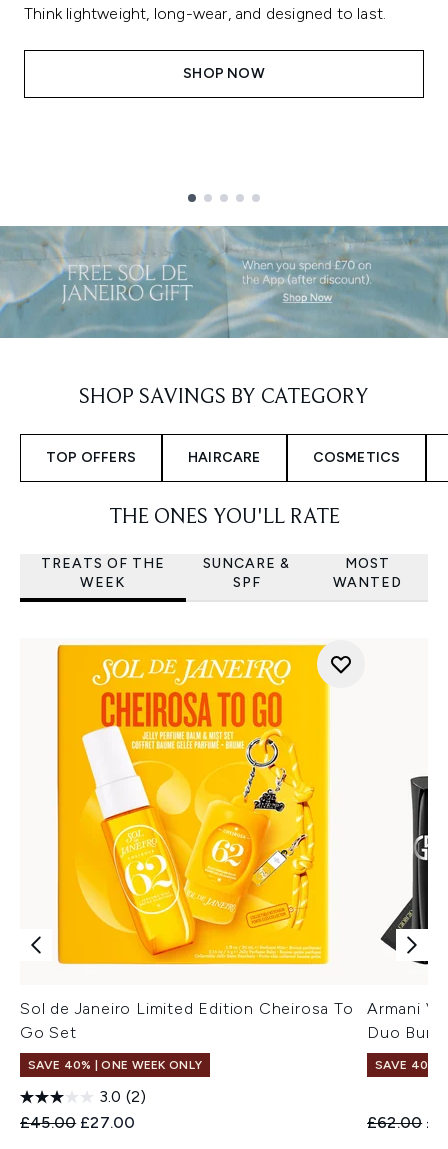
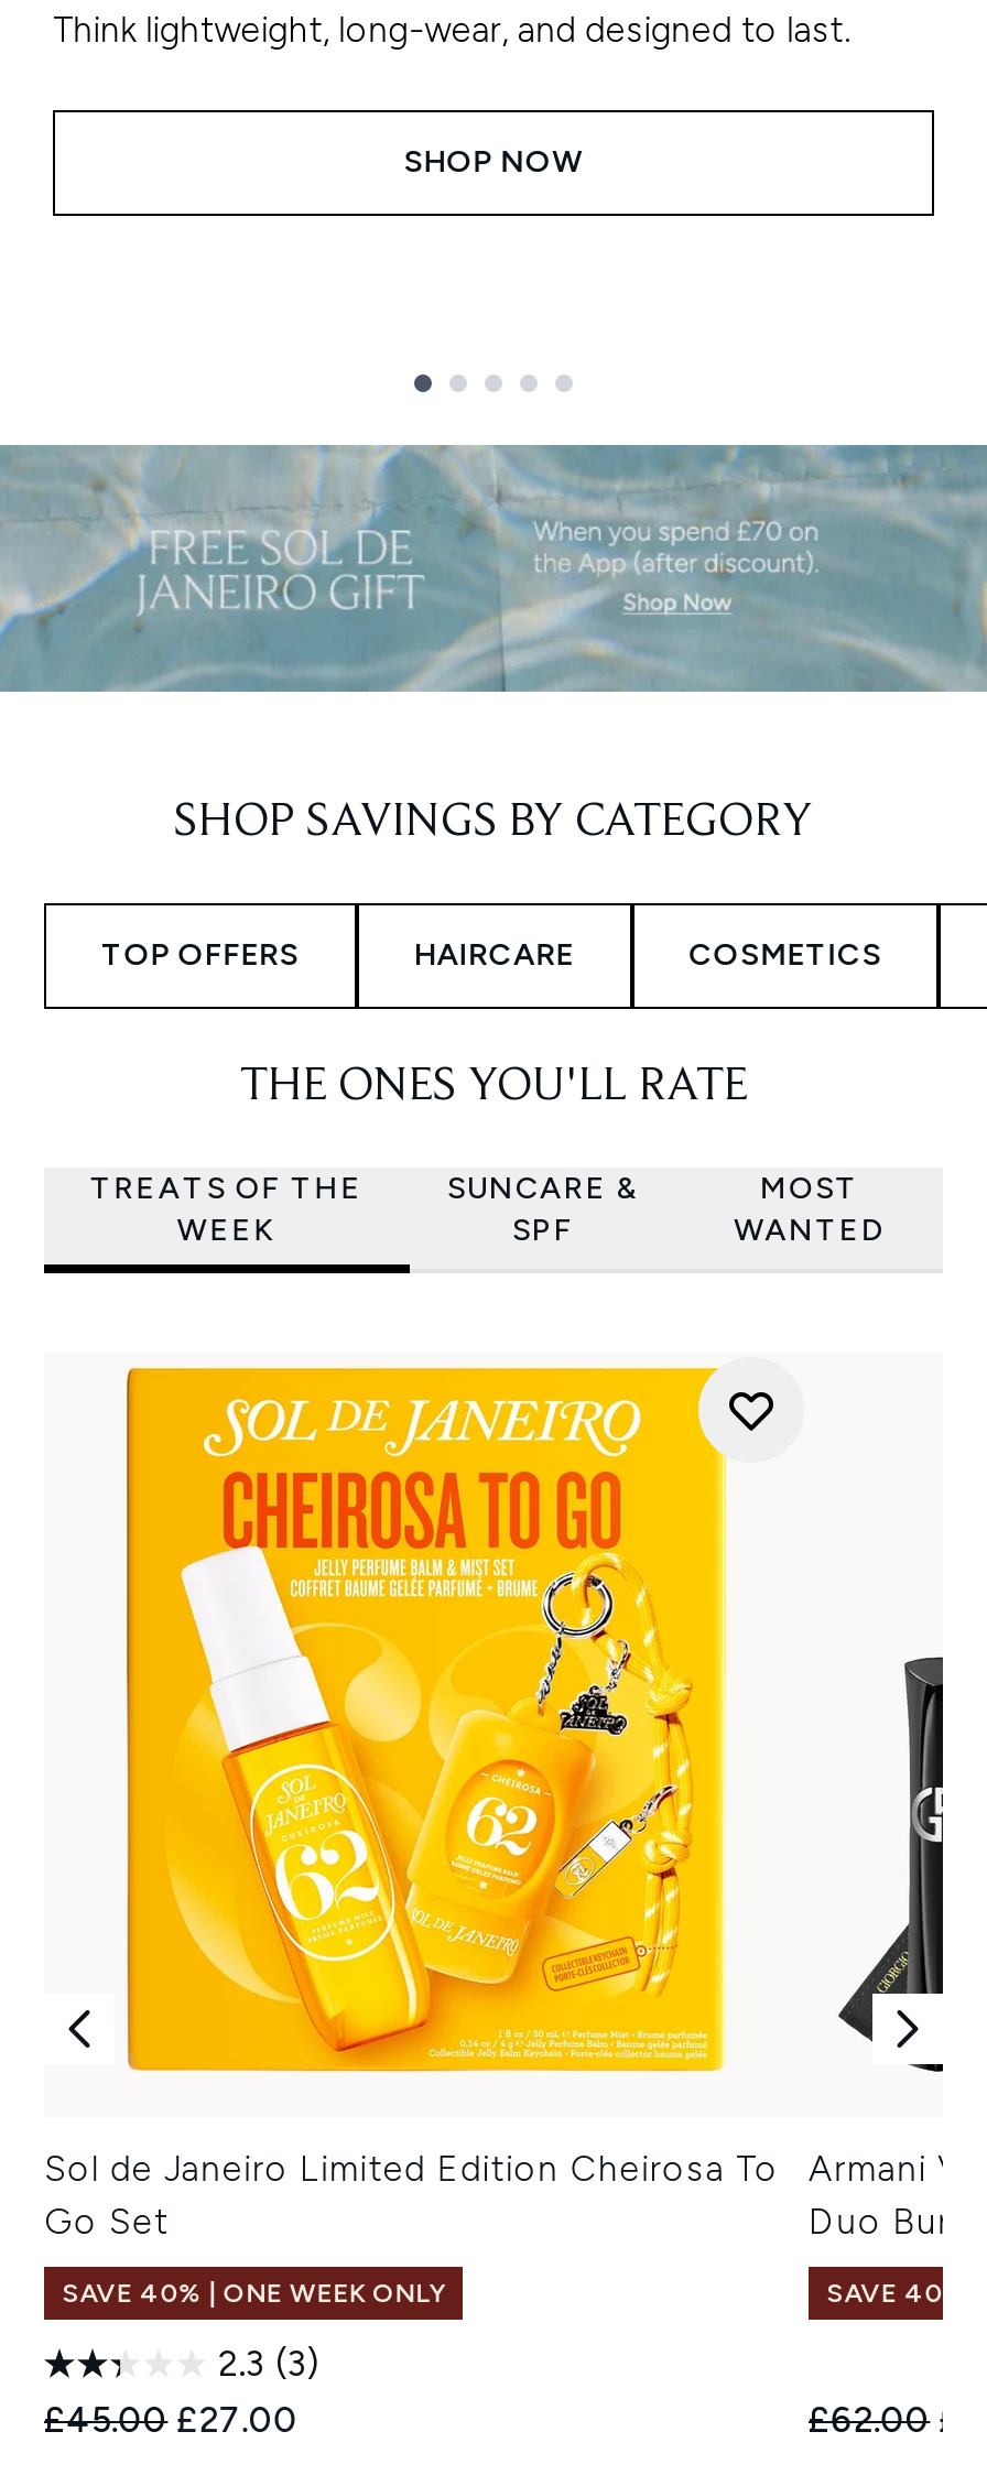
[99,1087,146,1106] 3.0 (2) -> [218,2342,319,2384] 2.3 (3)

